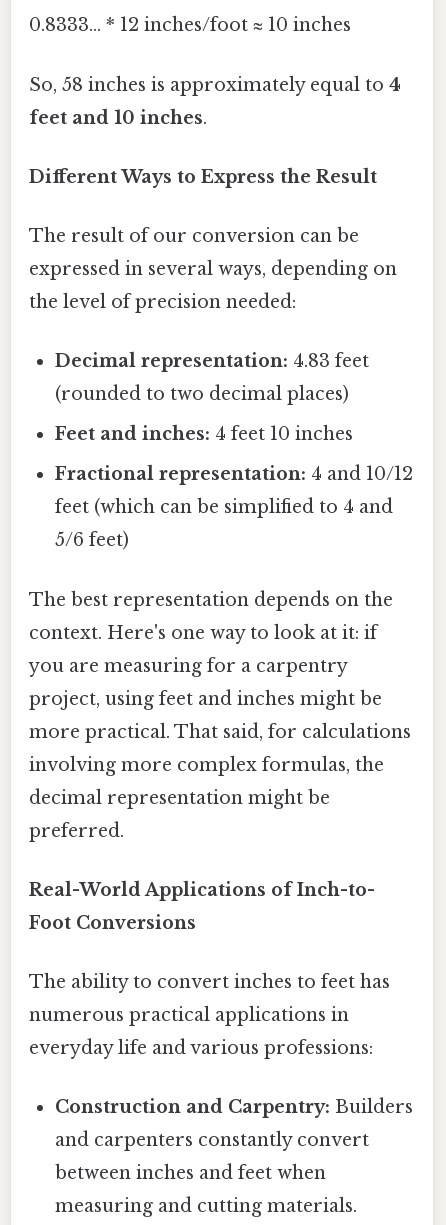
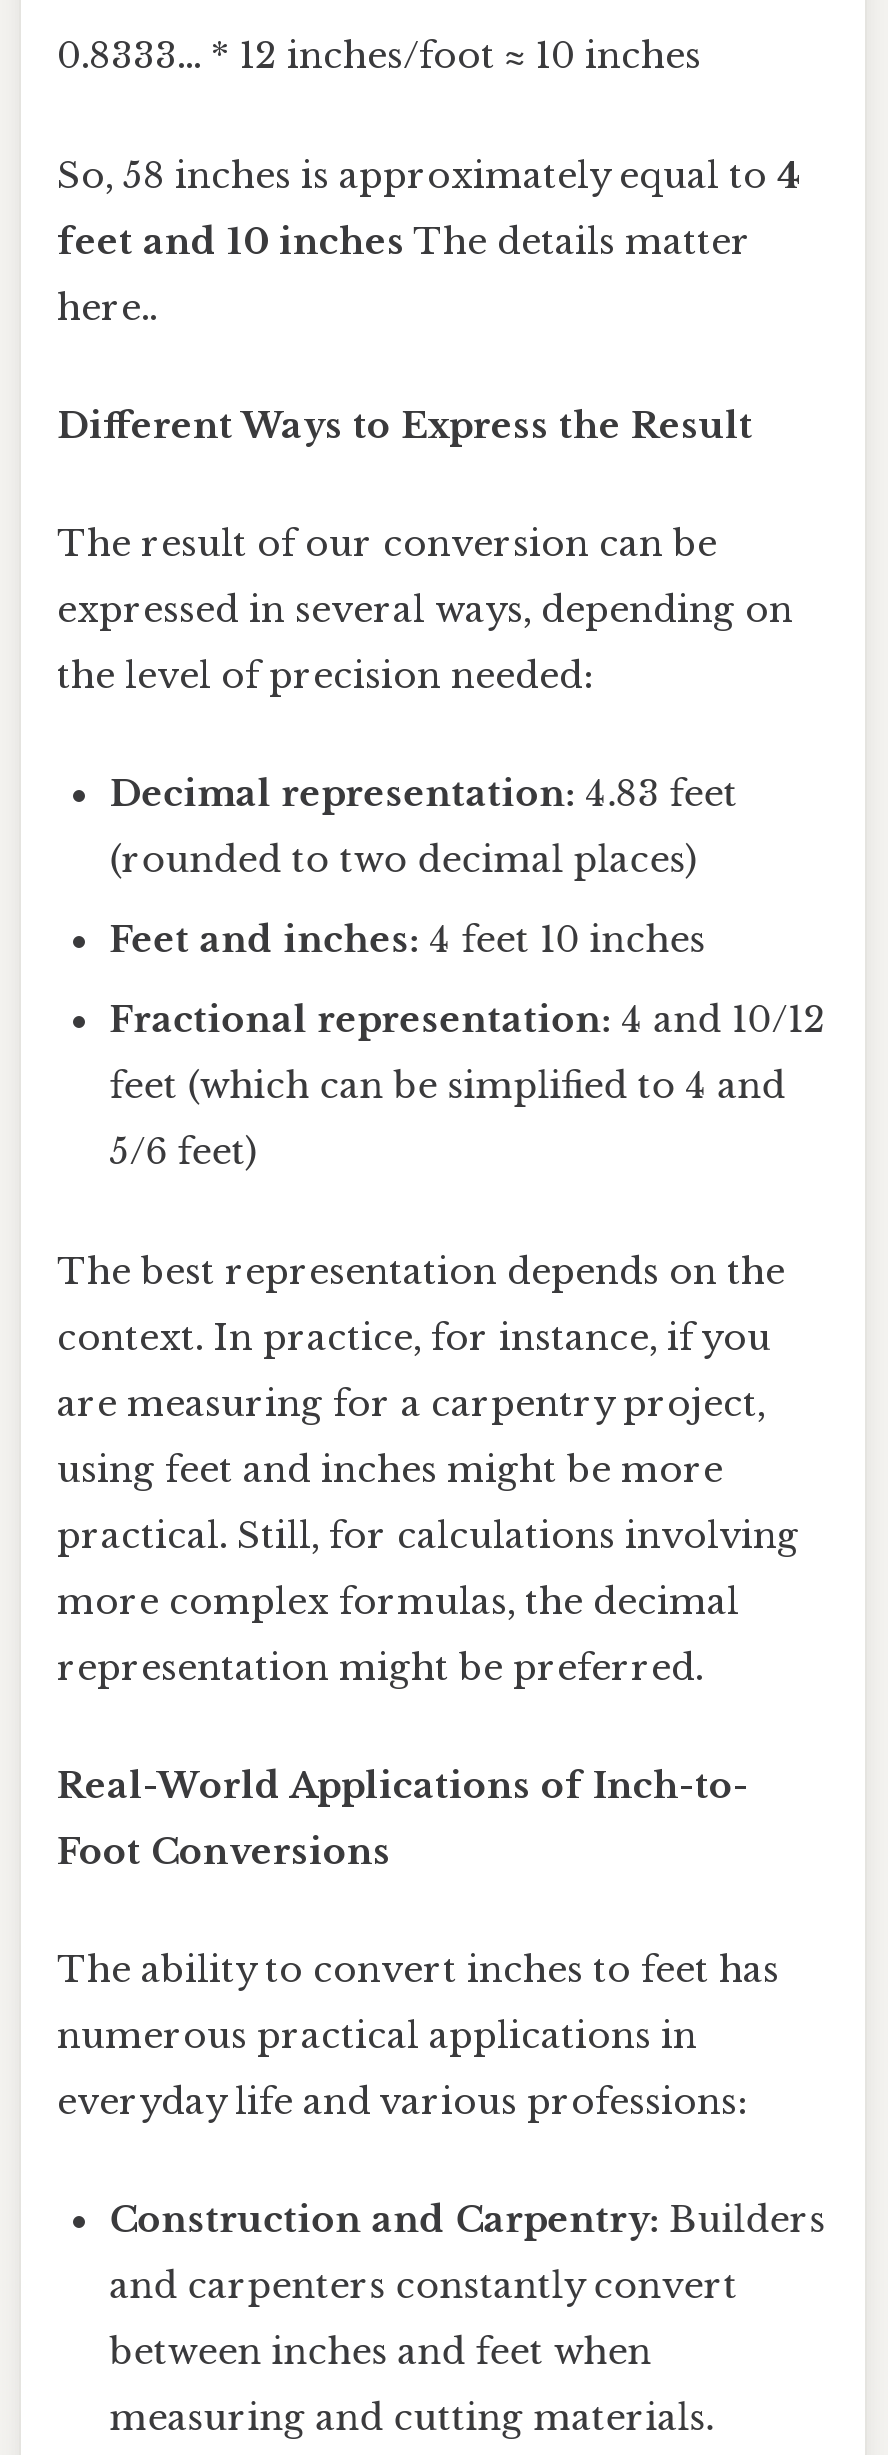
[29,107,207,129] feet and 10 inches. -> [57,219,751,329] feet and 10 inches The details matter | here..
moved [29,166,413,611] -> [57,404,825,1293]: Different Ways to Express the Result | The result of our conversion can be | expressed in several ways, depending on | ... | 5/6 feet) | The best representation depends on the
[29,622,411,842] context. Here's one way to look at it: if | you are measuring for a carpentry | project, using feet and inches might be | more practical. That said, for calculations | involving more complex formulas, the | decimal representation might be | preferred. -> [57,1315,799,1689] context. In practice, for instance, if you | are measuring for a carpentry project, | using feet and inches might be more | practical. Still, for calculations involving | more complex formulas, the decimal | representation might be preferred.

